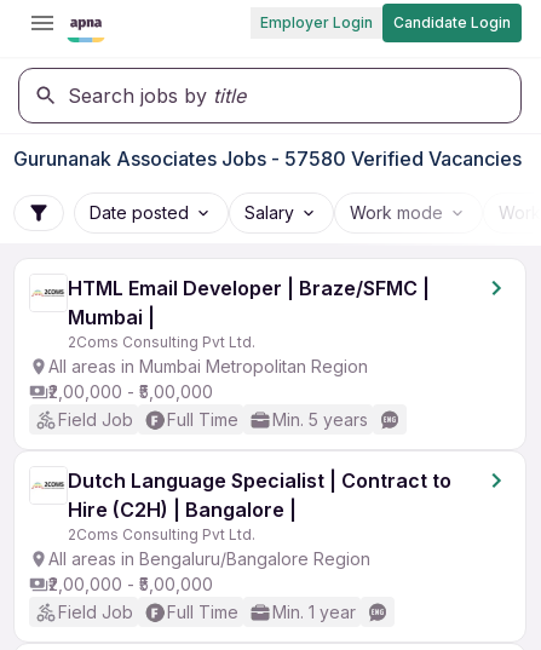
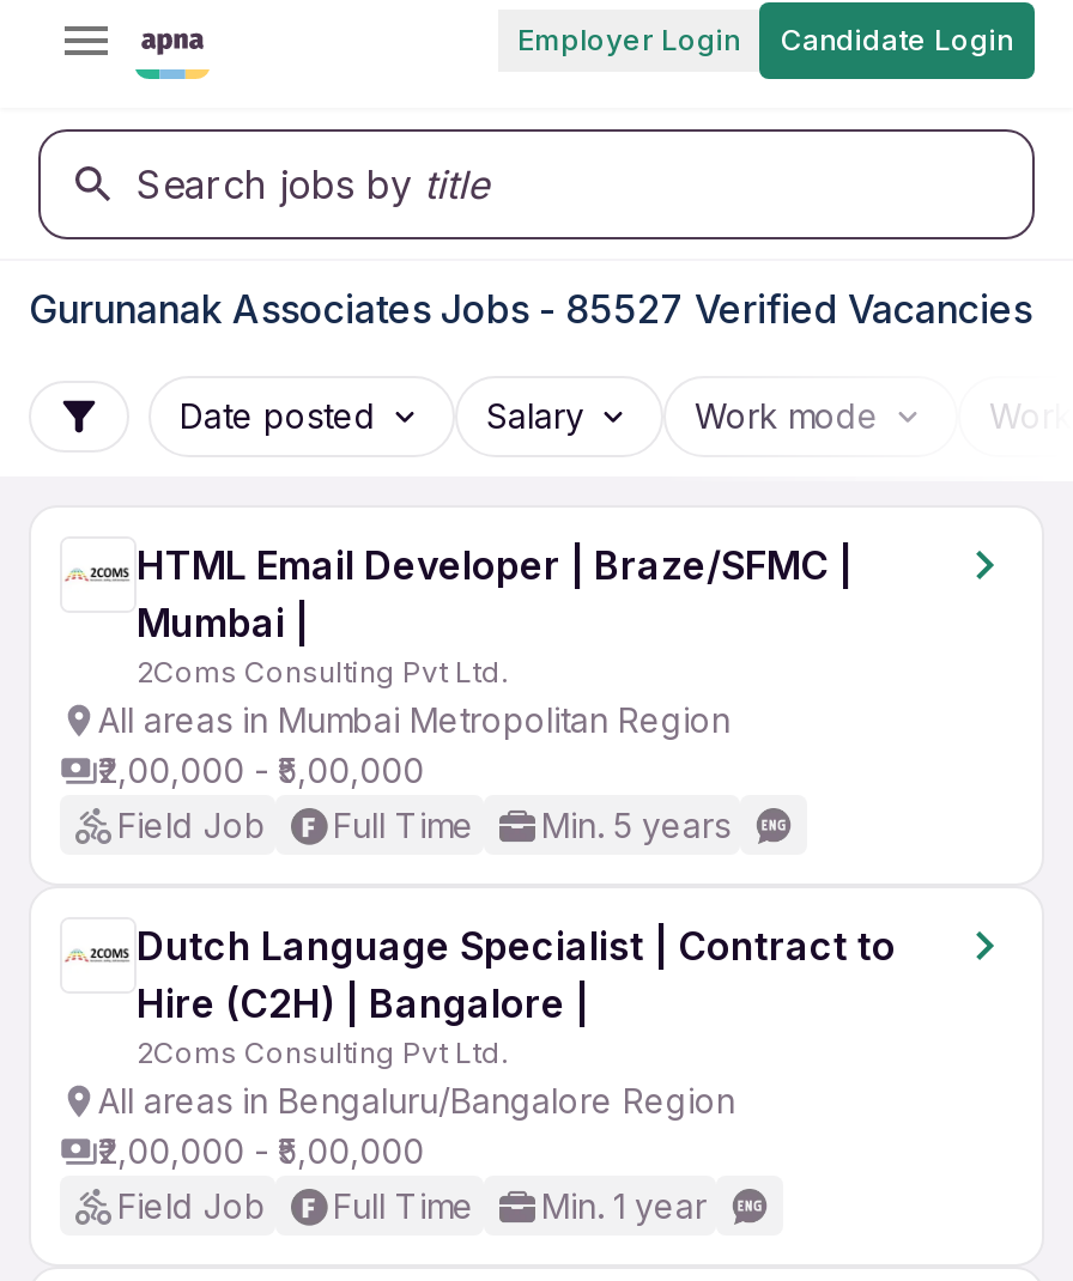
[13,146,522,171] Gurunanak Associates Jobs - 57580 Verified Vacancies -> [29,285,1032,333] Gurunanak Associates Jobs - 85527 Verified Vacancies

